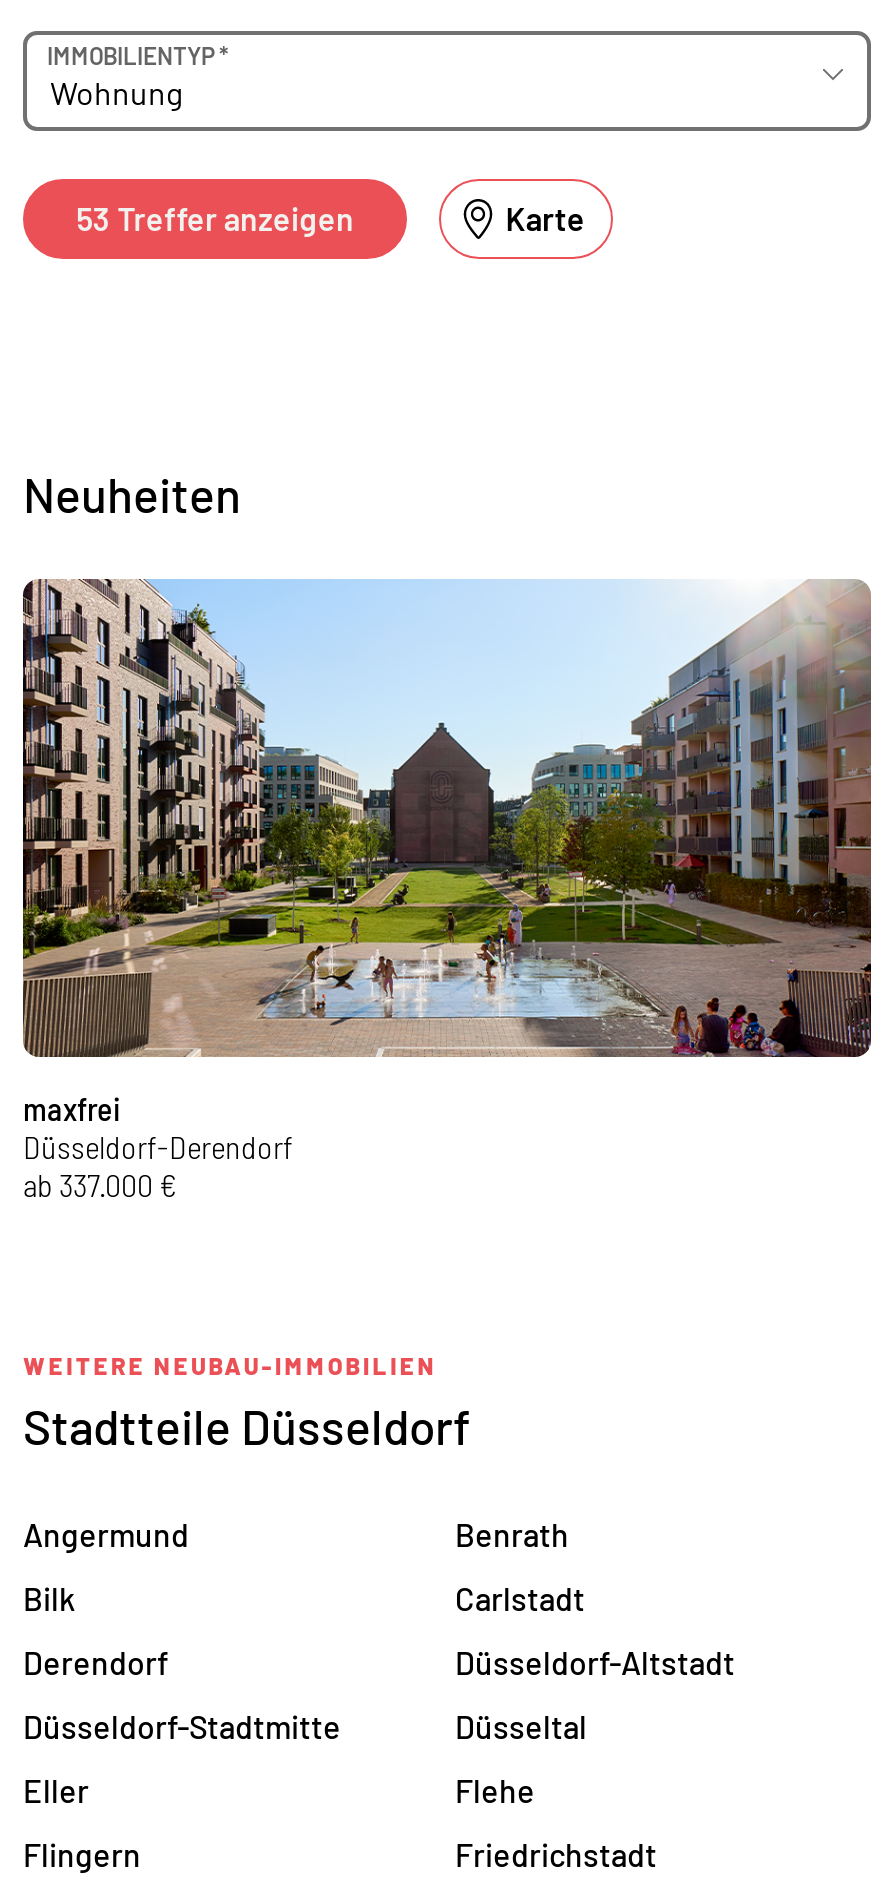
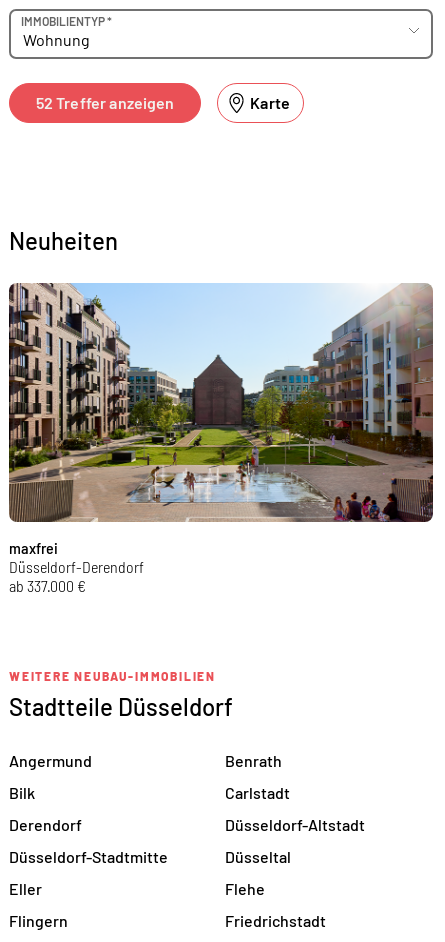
[76,199,354,237] 53 Treffer anzeigen -> [36,93,175,112] 52 Treffer anzeigen

